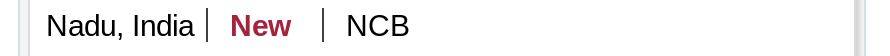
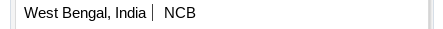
[46,8,292,42] Nadu, India | New -> [24,4,146,21] West Bengal, India

